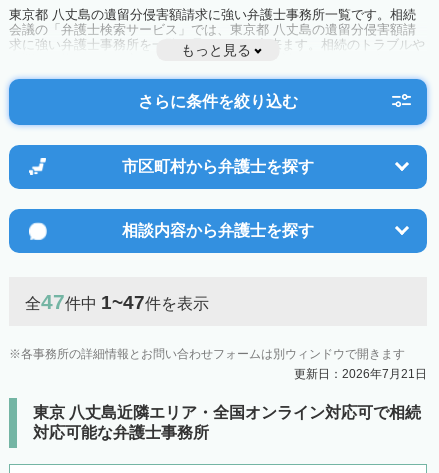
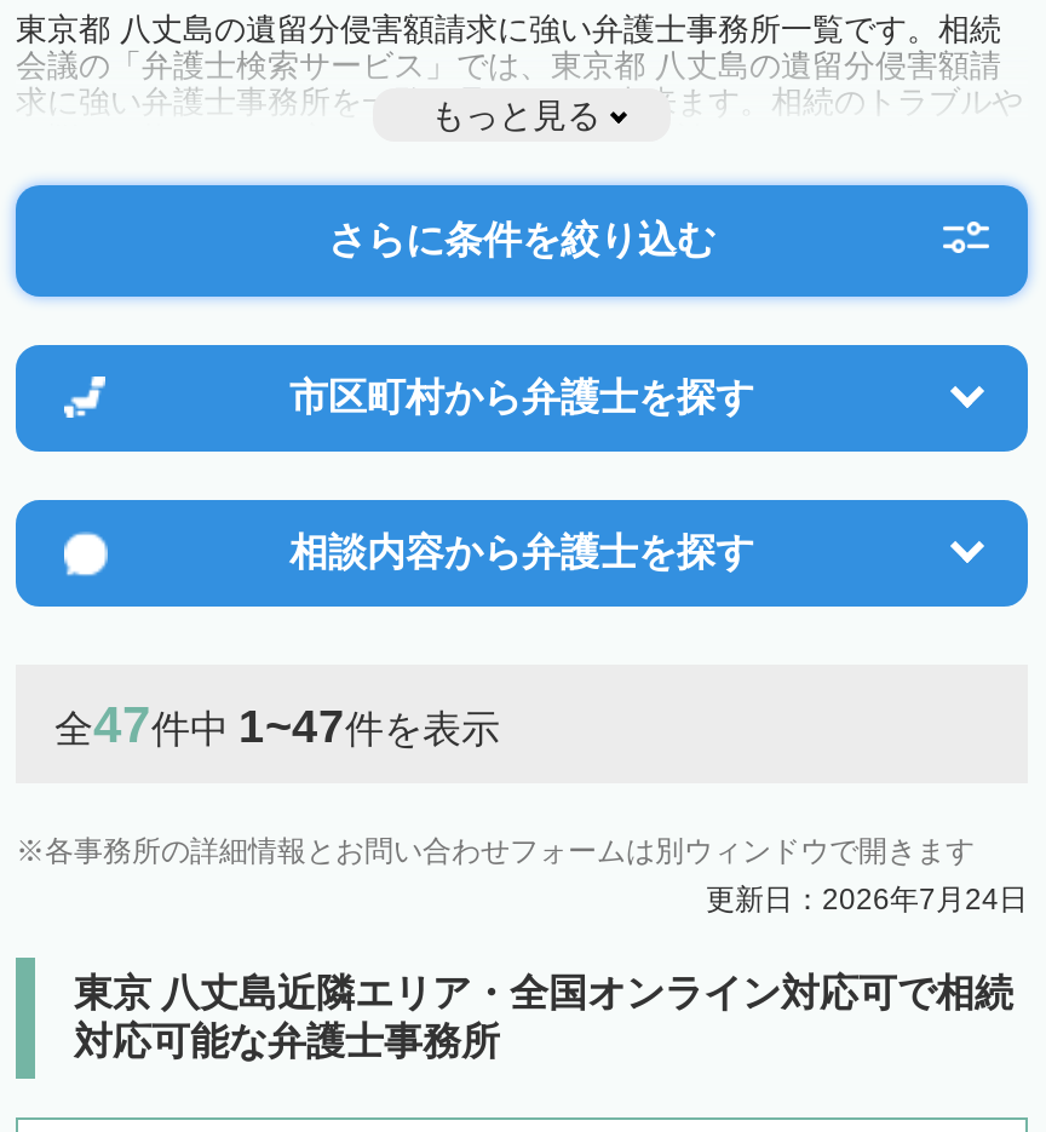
[294,367,427,381] 更新日：2026年7月21日 -> [706,883,1028,917] 更新日：2026年7月24日

